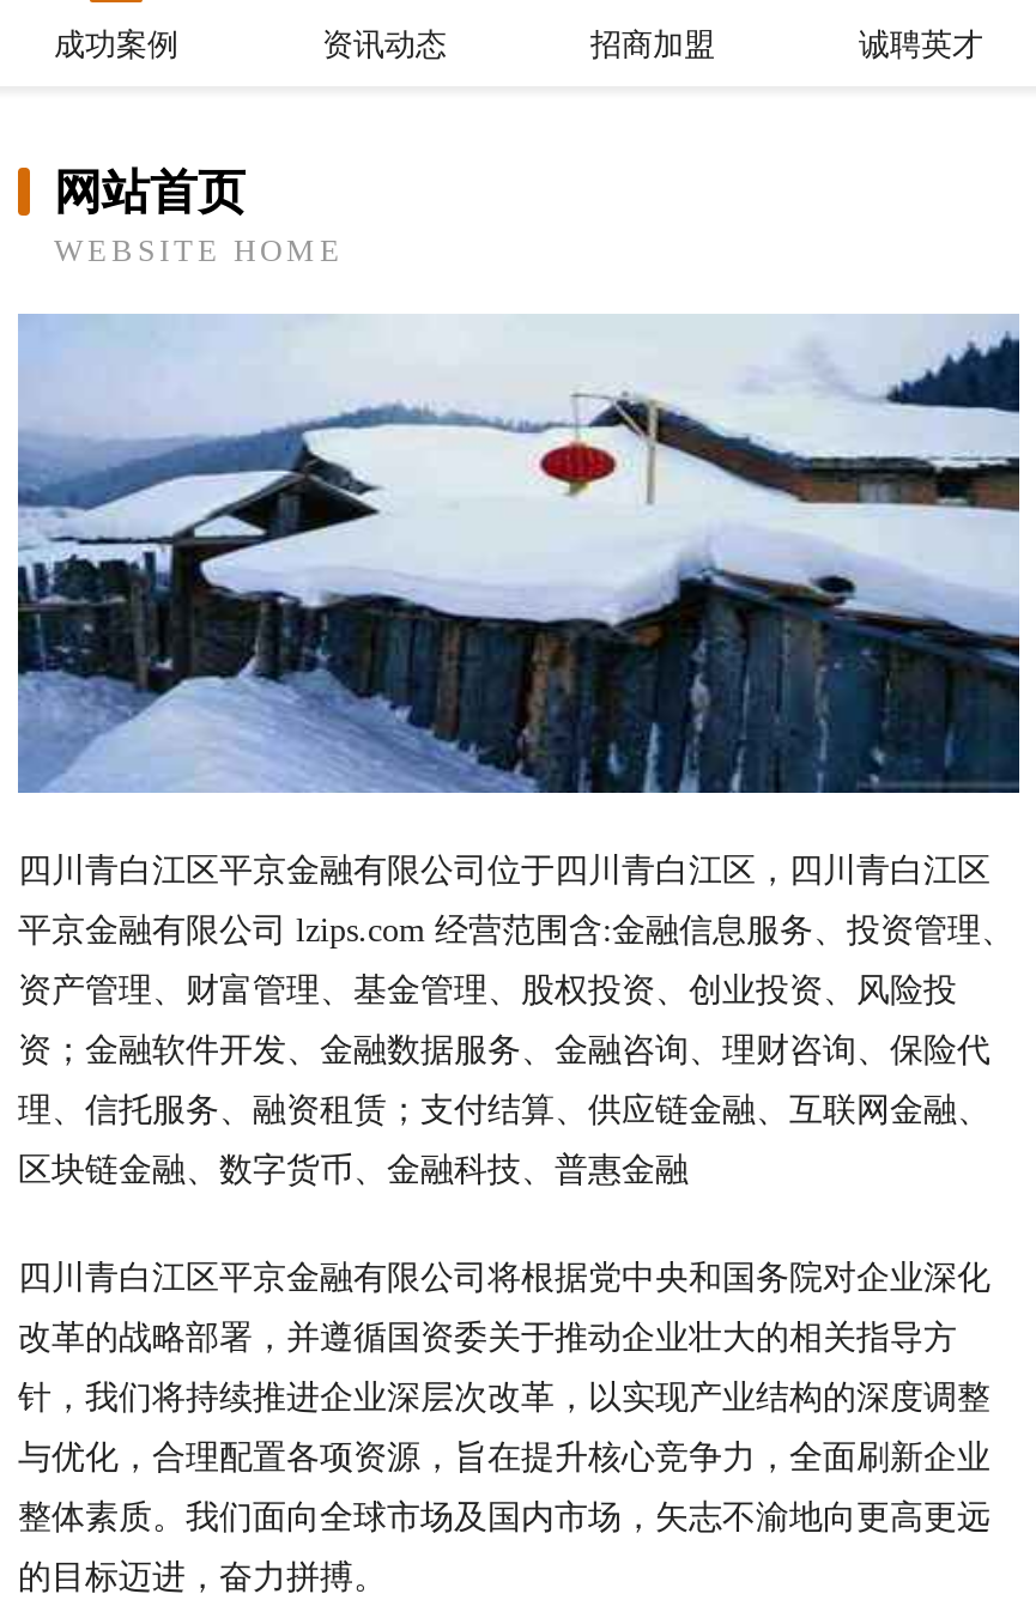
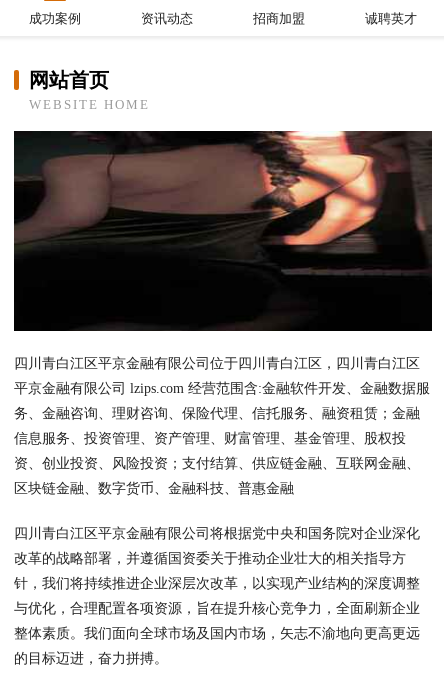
[16,314,1022,795] [image] -> [13,130,433,332] [image]
[18,913,1014,949] 平京金融有限公司 lzips.com 经营范围含:金融信息服务、投资管理、 -> [14,381,430,396] 平京金融有限公司 lzips.com 经营范围含:金融软件开发、金融数据服
[18,972,957,1008] 资产管理、财富管理、基金管理、股权投资、创业投资、风险投 -> [14,406,420,421] 务、金融咨询、理财咨询、保险代理、信托服务、融资租赁；金融
[18,1032,990,1068] 资；金融软件开发、金融数据服务、金融咨询、理财咨询、保险代 -> [14,431,406,446] 信息服务、投资管理、资产管理、财富管理、基金管理、股权投
[18,1092,990,1128] 理、信托服务、融资租赁；支付结算、供应链金融、互联网金融、 -> [14,456,420,471] 资、创业投资、风险投资；支付结算、供应链金融、互联网金融、

